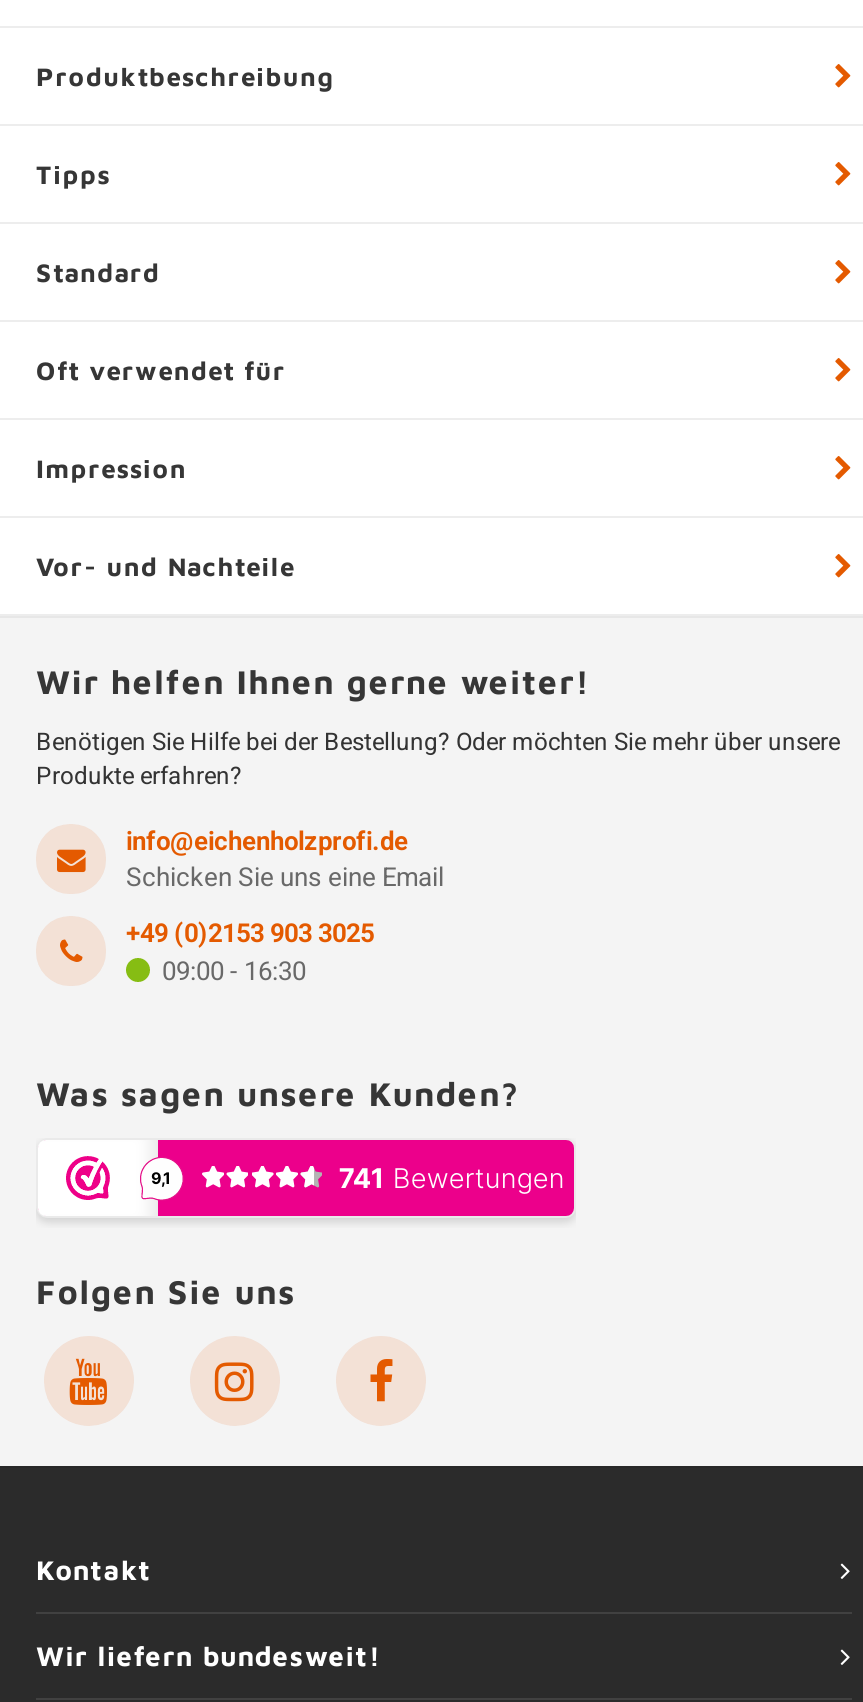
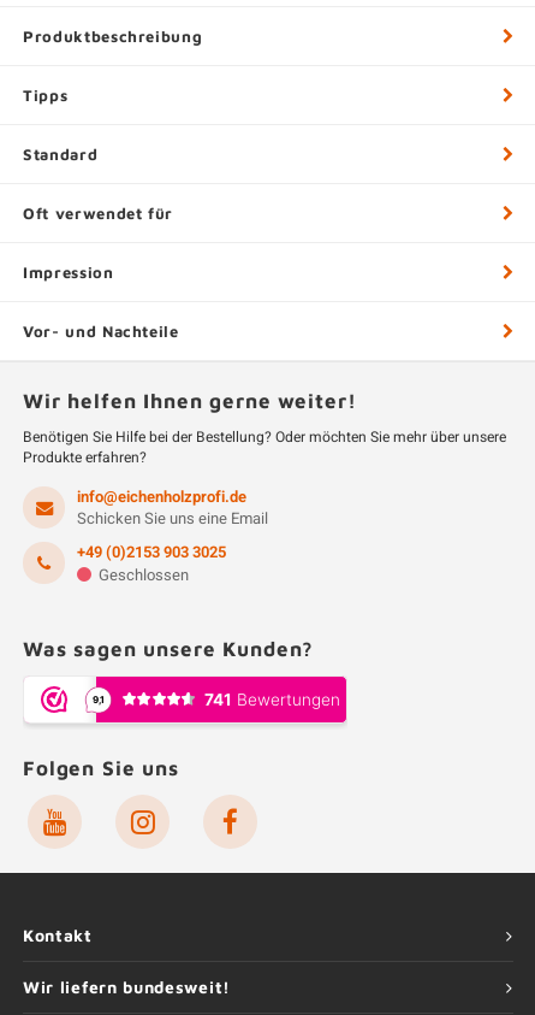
[162,952,306,990] 09:00 - 16:30 -> [99,563,189,586] Geschlossen

